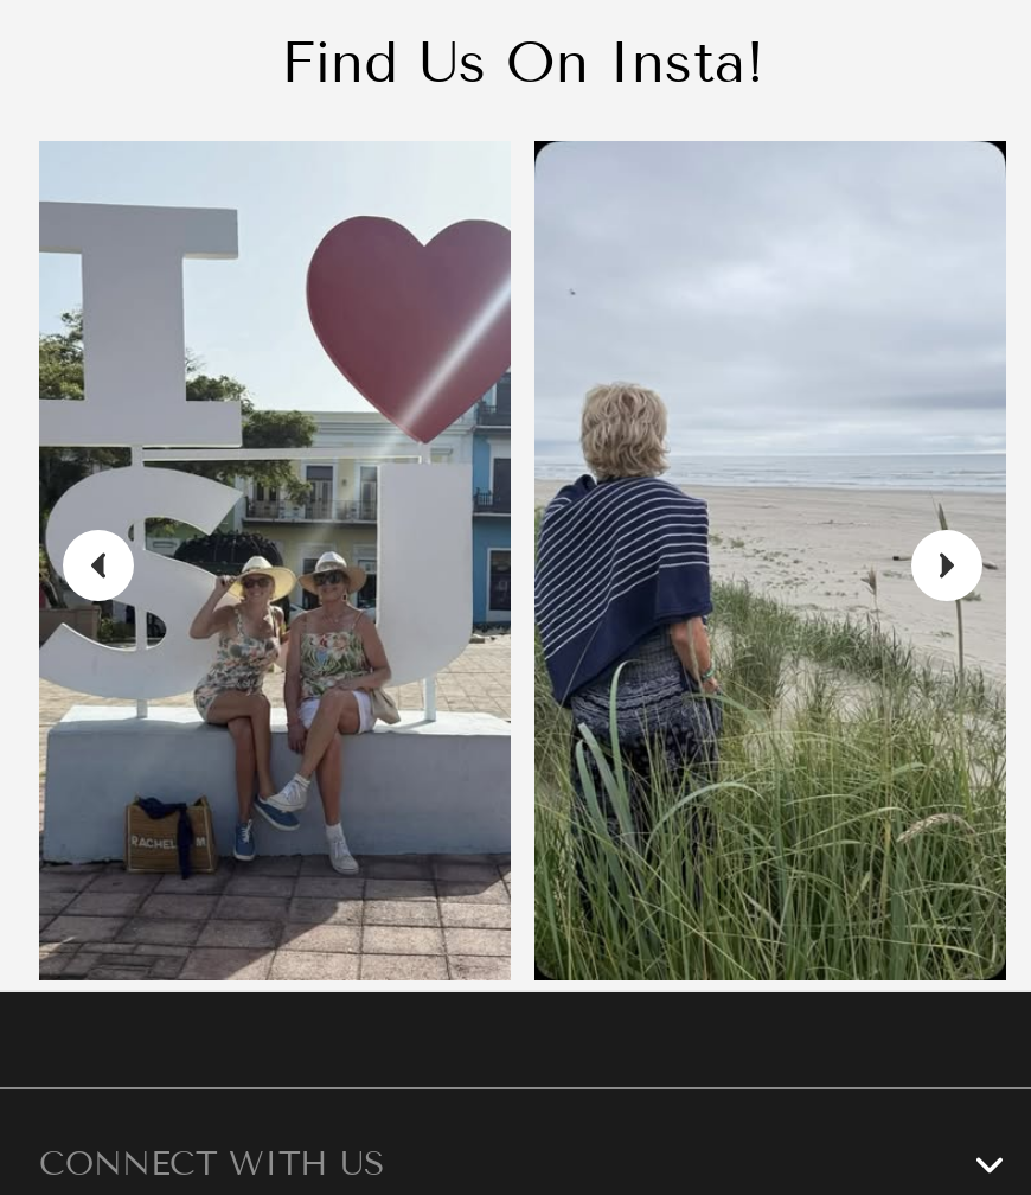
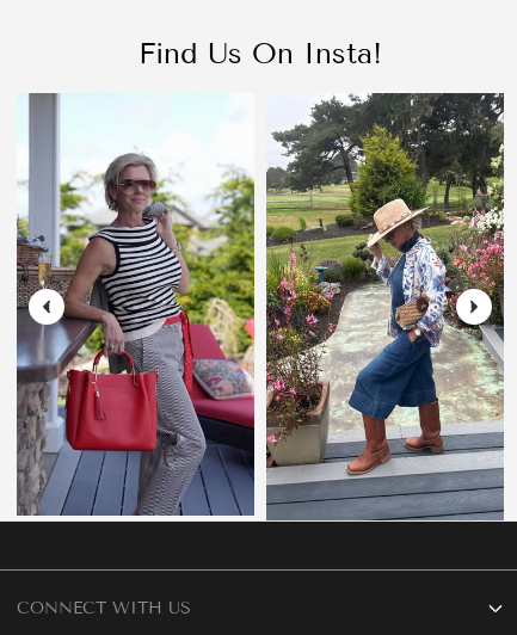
[37,141,513,980] [image] -> [16,93,256,516] [image]
[532,139,1008,992] [image] -> [265,92,505,522] [image]

